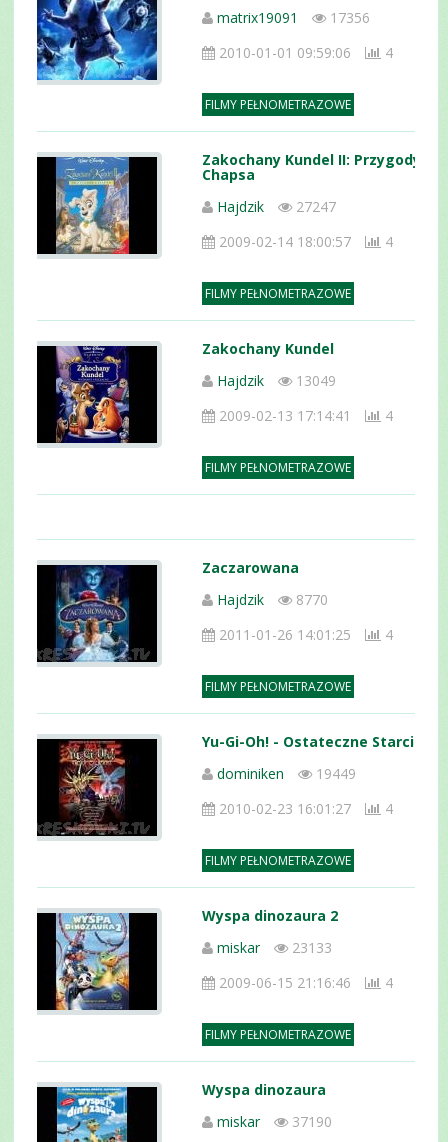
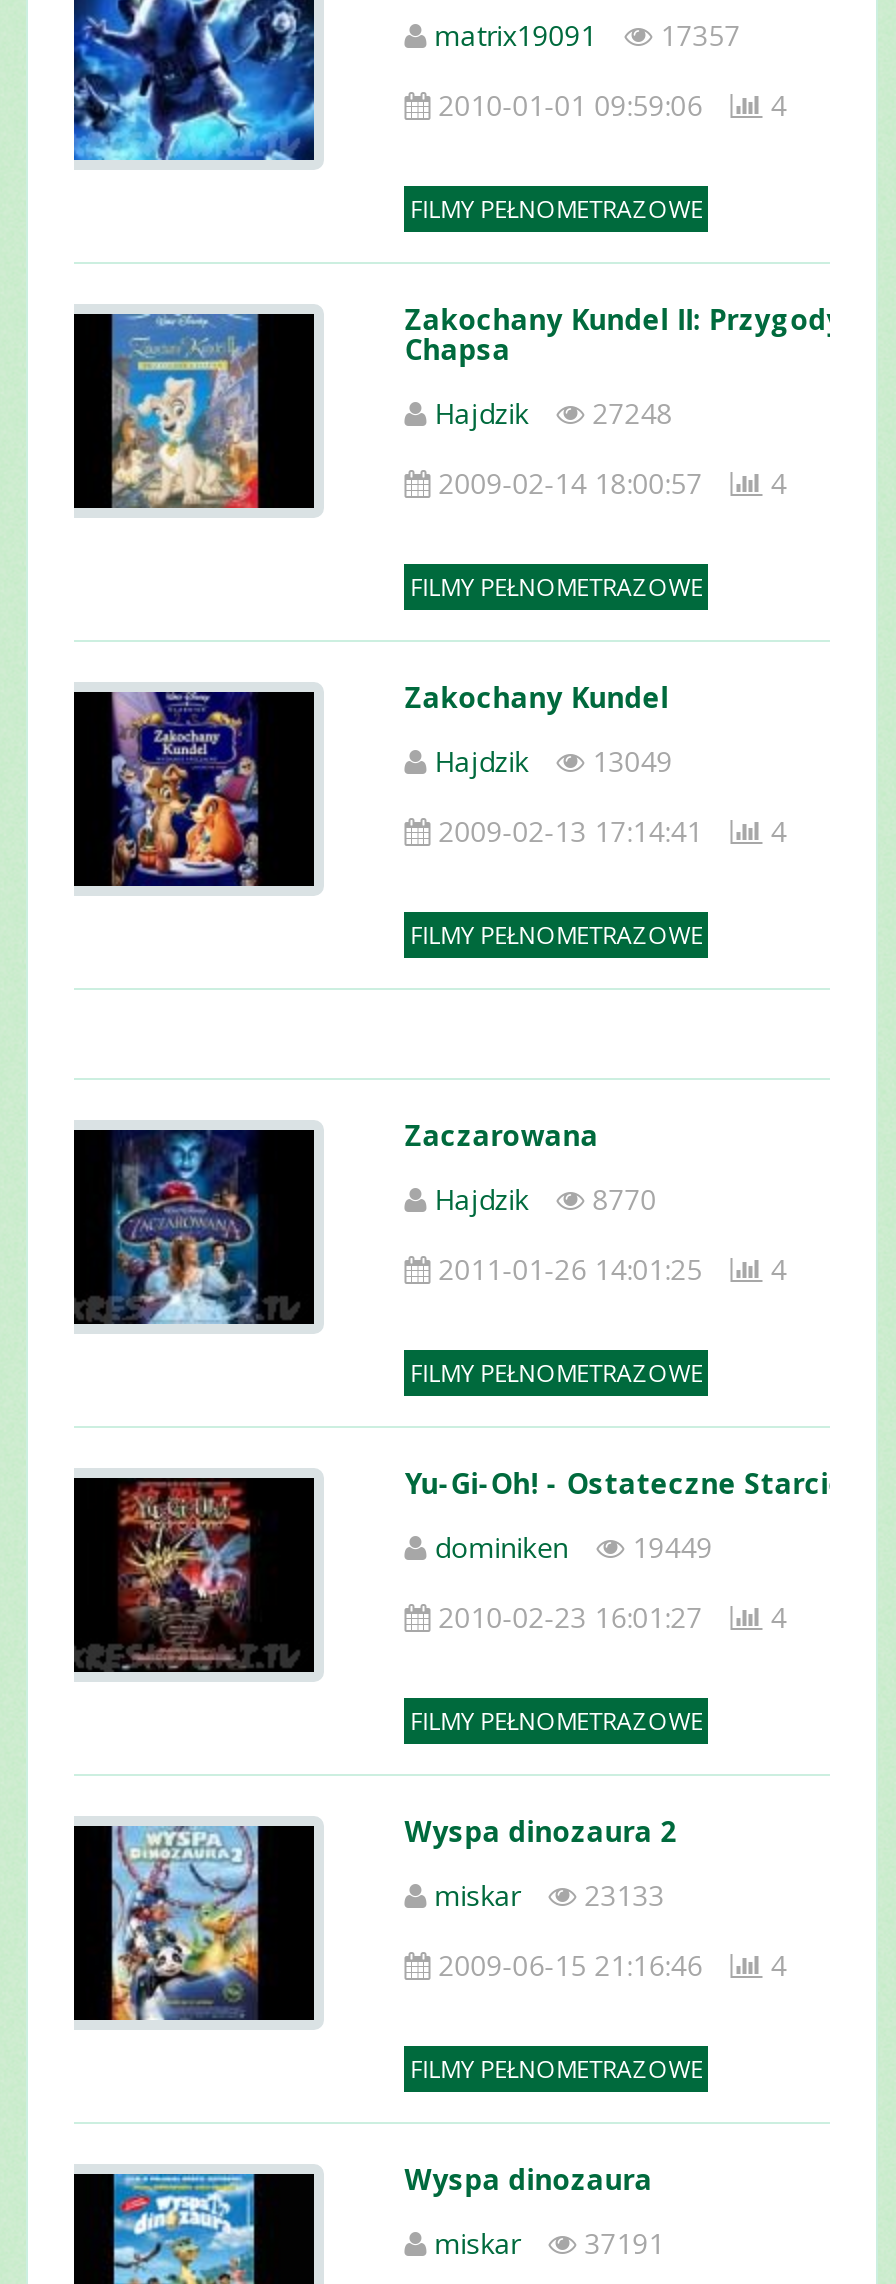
[217,8,370,27] matrix19091 17356 -> [435,16,741,54] matrix19091 17357
[217,197,336,216] Hajdzik 27247 -> [435,394,673,432] Hajdzik 27248
[217,1112,332,1131] miskar 37190 -> [435,2224,665,2262] miskar 37191

